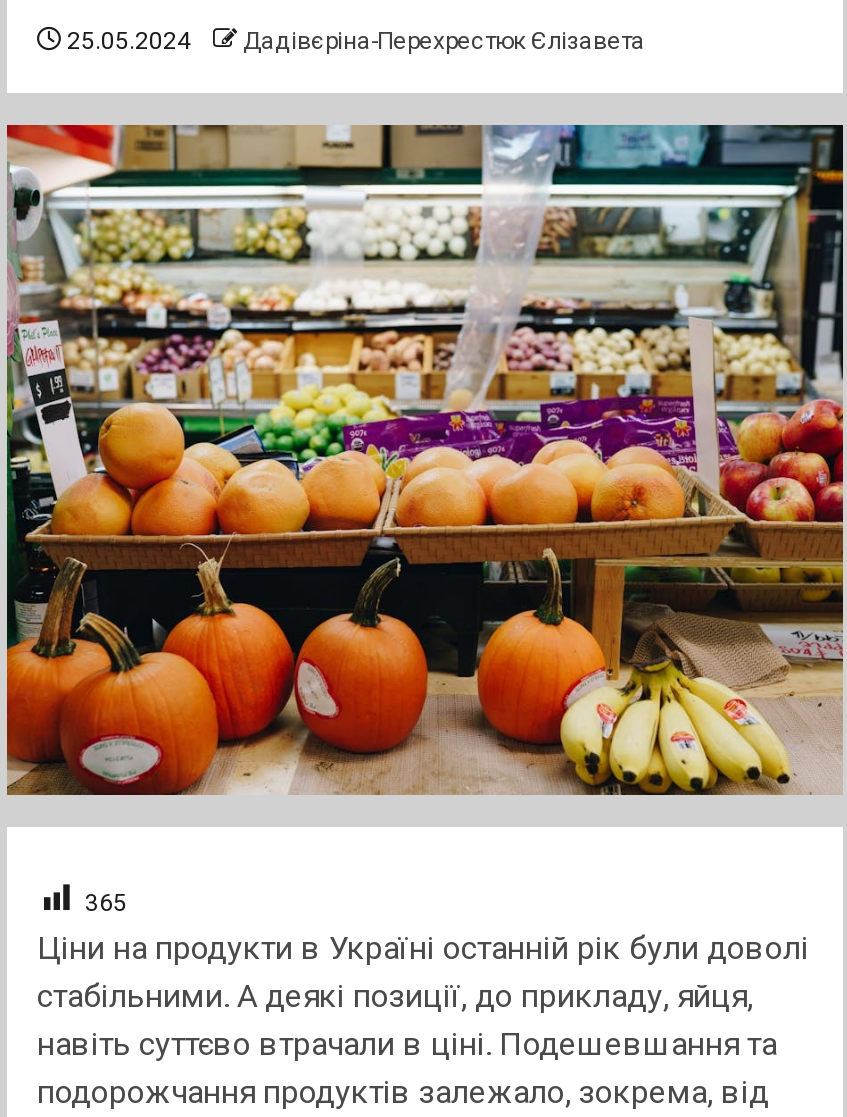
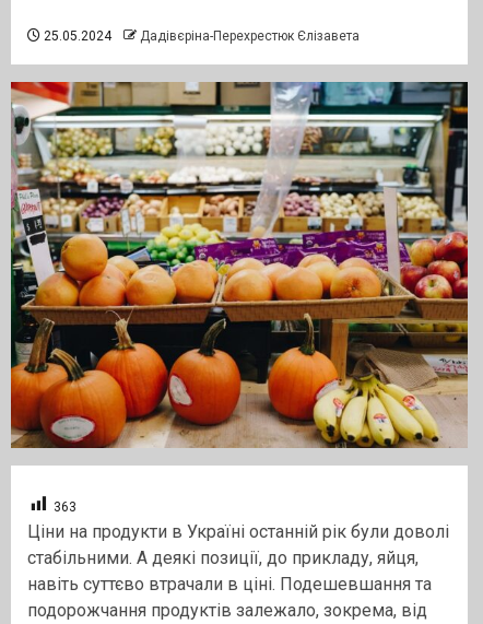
[85,888,127,916] 365 -> [54,499,76,514] 363

